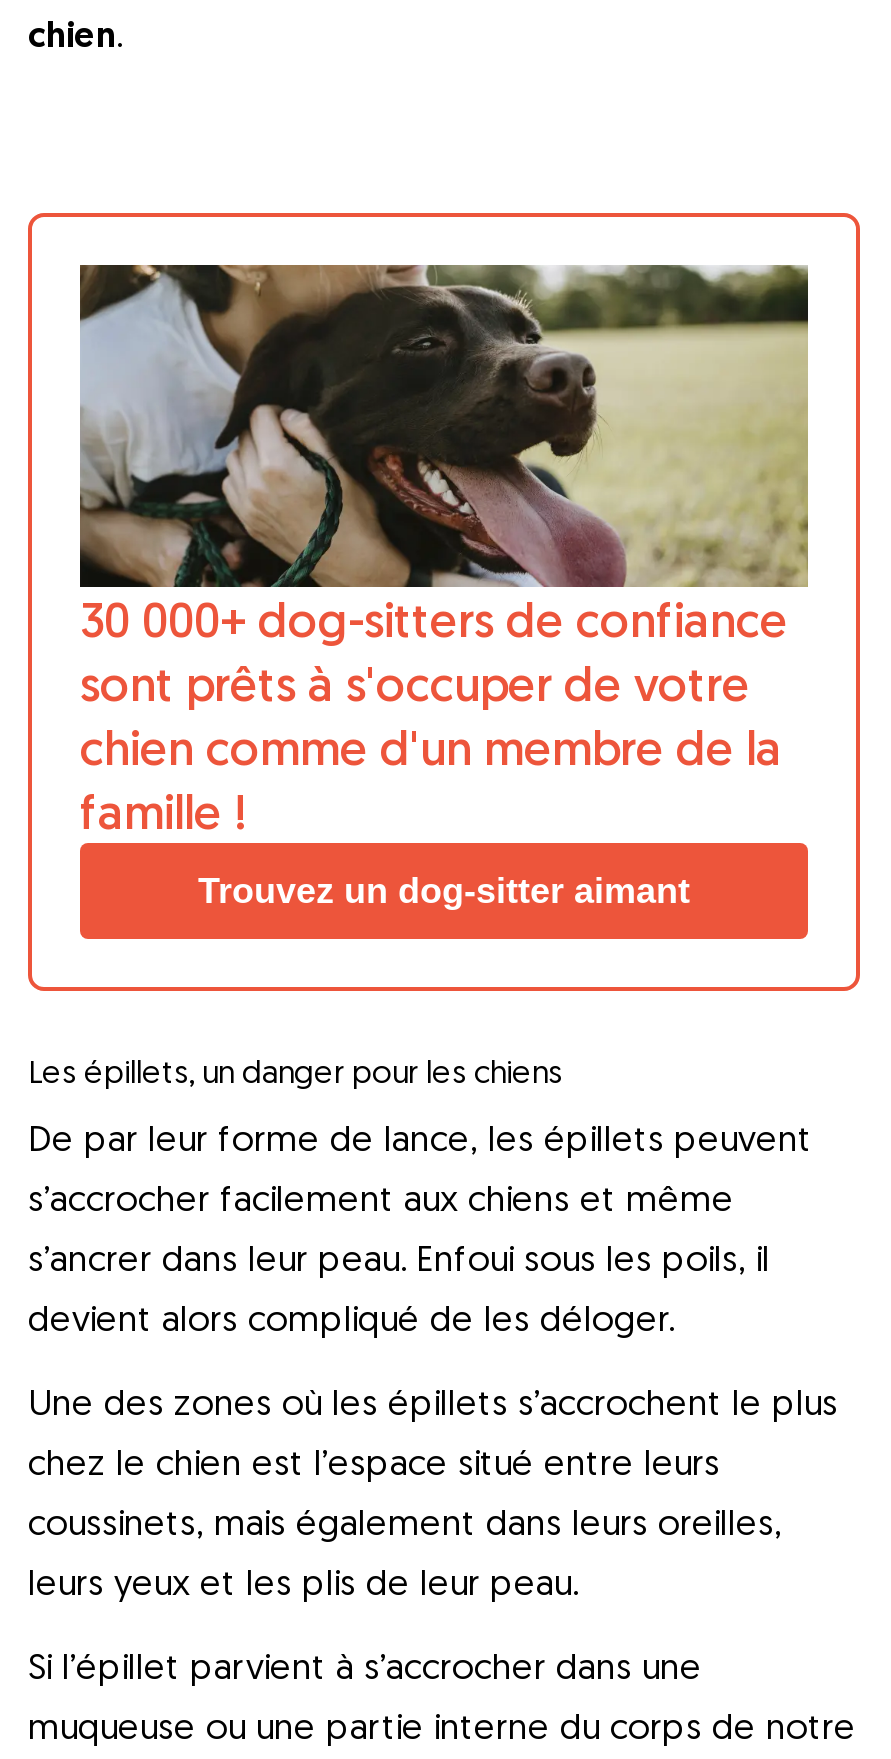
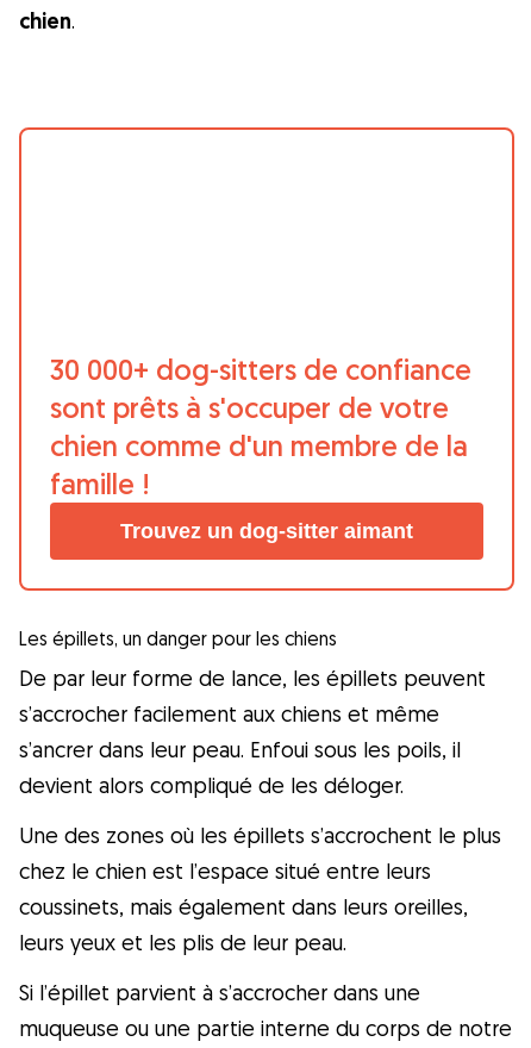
[78,263,810,589] [image] -> none

